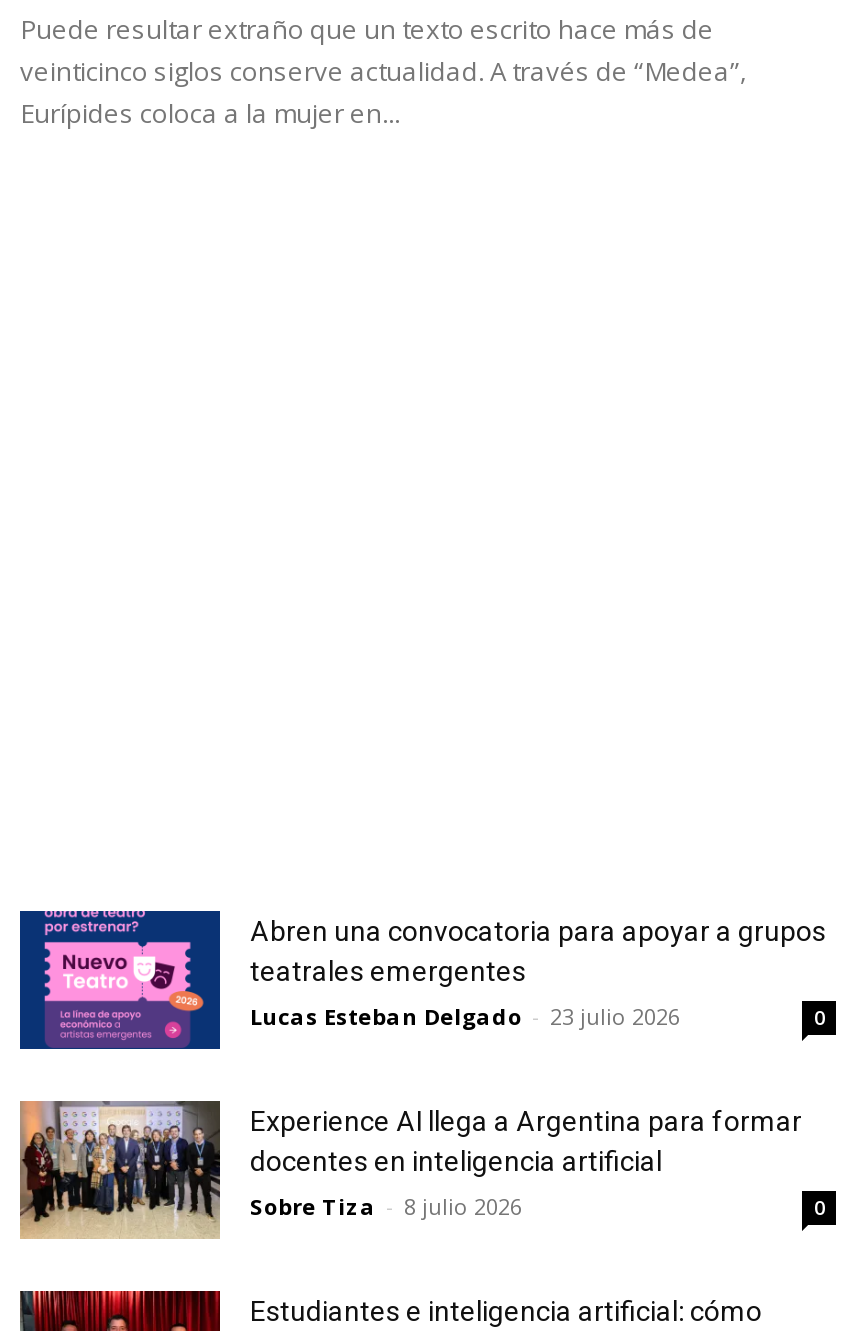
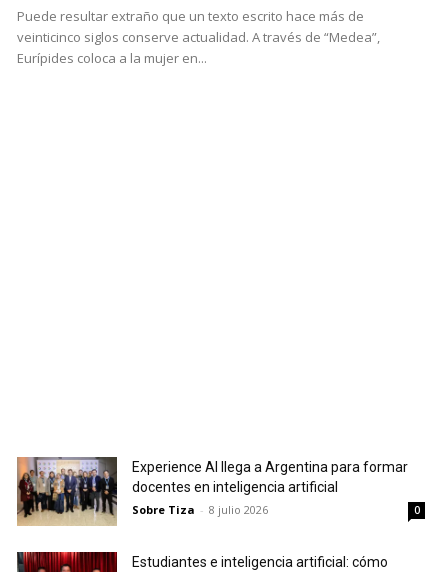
[18,909,826,1051] [image] | Abren una convocatoria para apoyar a grupos | teatrales emergentes | Lucas Esteban Delgado - 23 julio 2026 | 0 -> none

